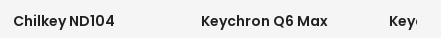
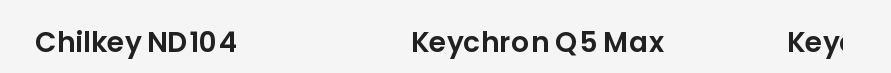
[201,11,328,31] Keychron Q6 Max -> [411,22,665,62] Keychron Q5 Max

